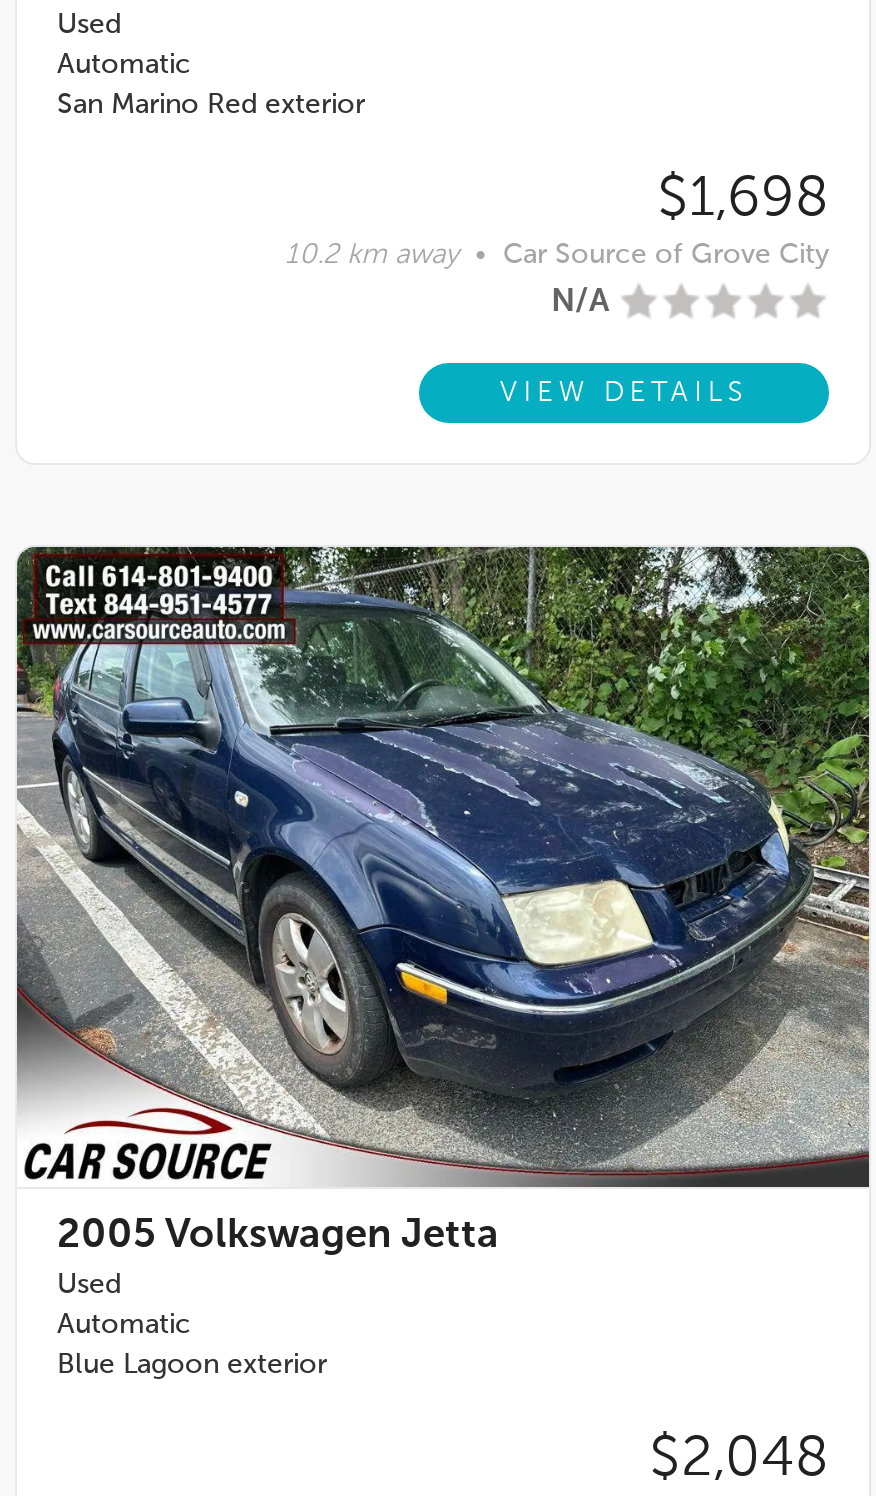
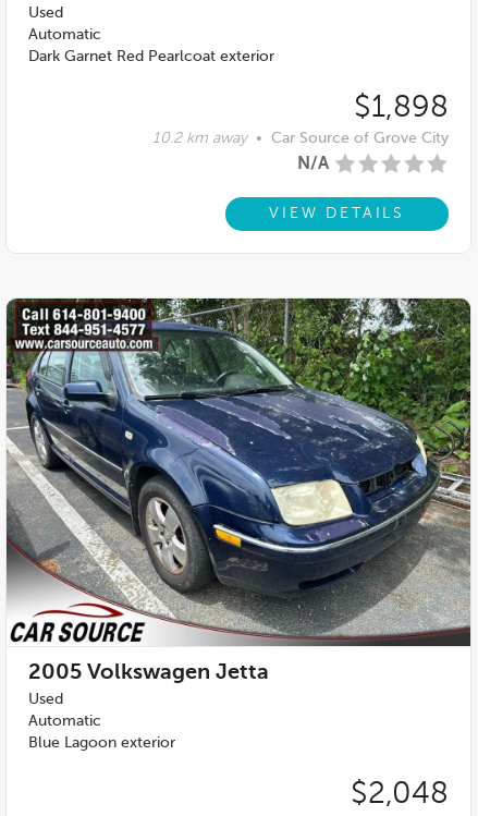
[57,90,365,118] San Marino Red exterior -> [28,49,274,64] Dark Garnet Red Pearlcoat exterior
[657,170,829,226] $1,698 -> [354,93,449,123] $1,898

